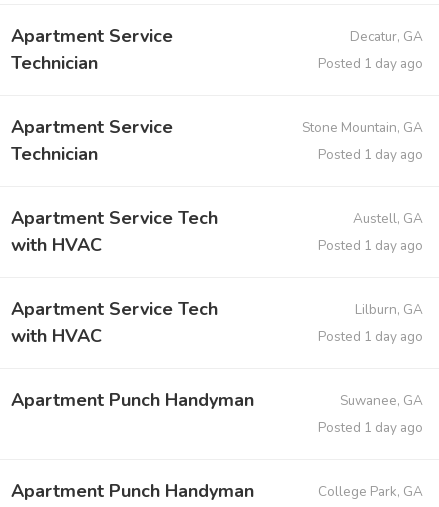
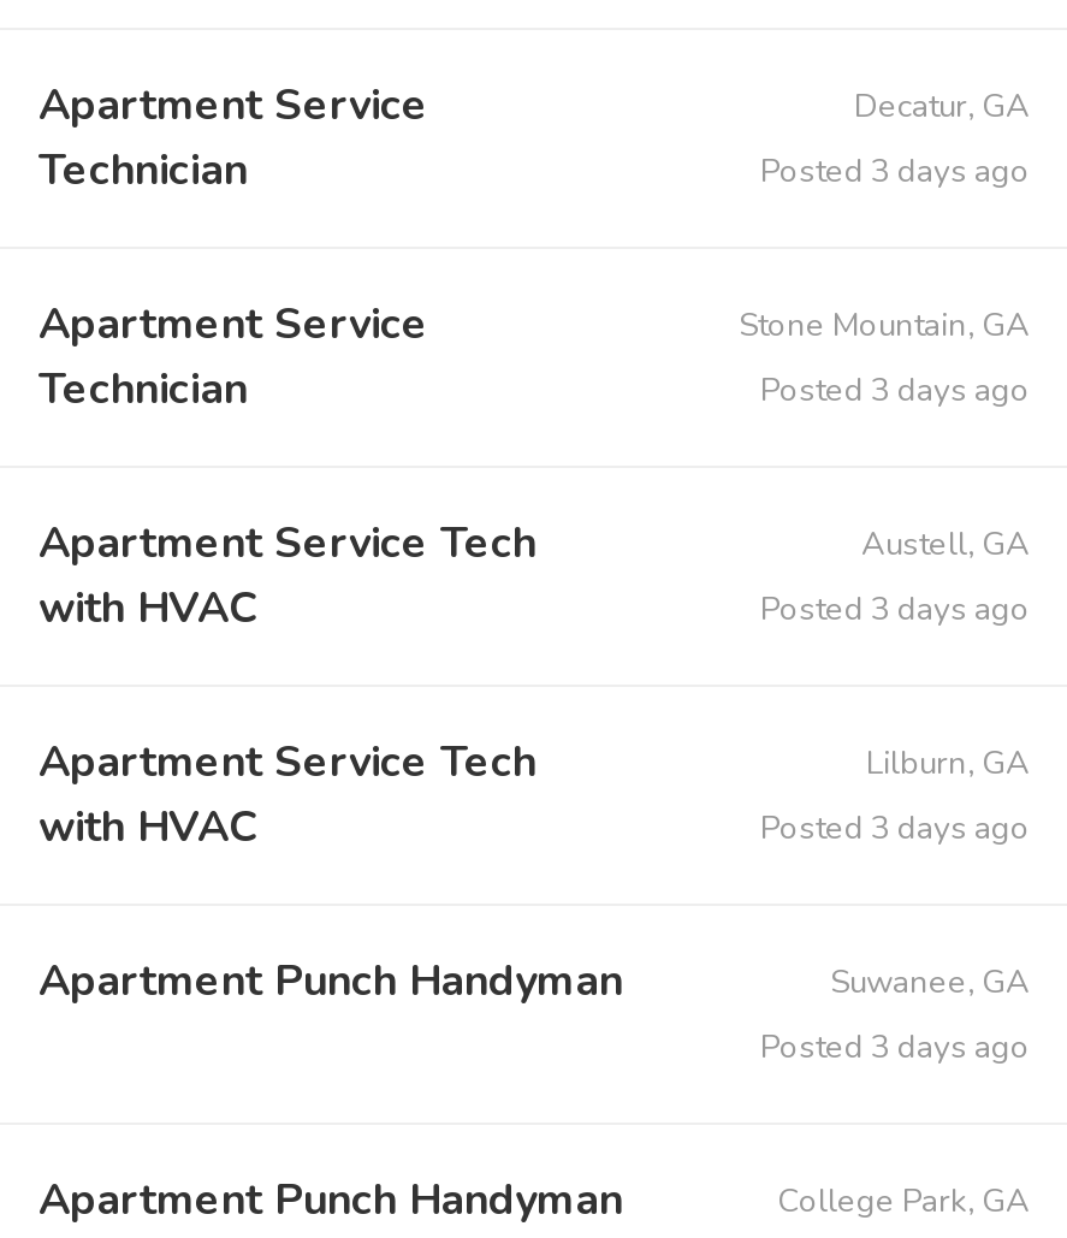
[318,54,423,73] Posted 1 day ago -> [760,148,1030,193] Posted 3 days ago
[318,145,423,164] Posted 1 day ago -> [760,366,1030,412] Posted 3 days ago
[318,236,423,255] Posted 1 day ago -> [760,585,1030,631] Posted 3 days ago
[318,327,423,346] Posted 1 day ago -> [760,804,1030,850] Posted 3 days ago
[318,418,423,437] Posted 1 day ago -> [760,1023,1030,1069] Posted 3 days ago

